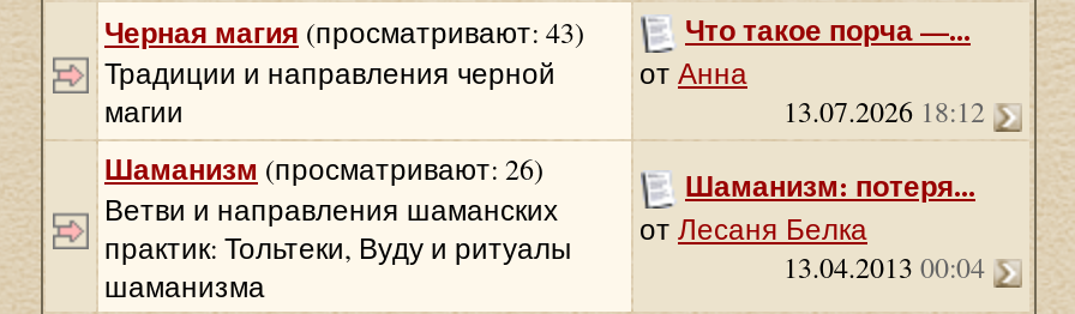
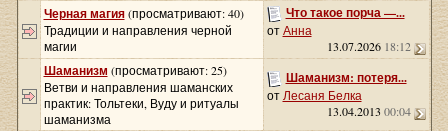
[104,12,584,53] Черная магия (просматривают: 43) -> [43,5,243,22] Черная магия (просматривают: 40)
[104,149,543,189] Шаманизм (просматривают: 26) -> [43,62,226,79] Шаманизм (просматривают: 25)

